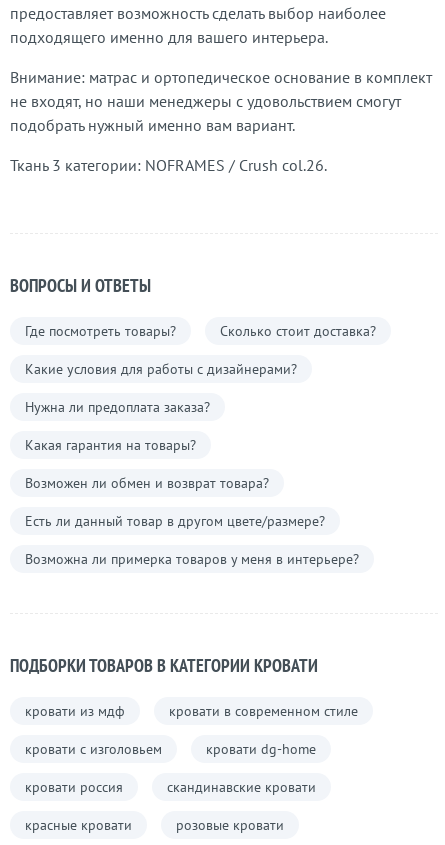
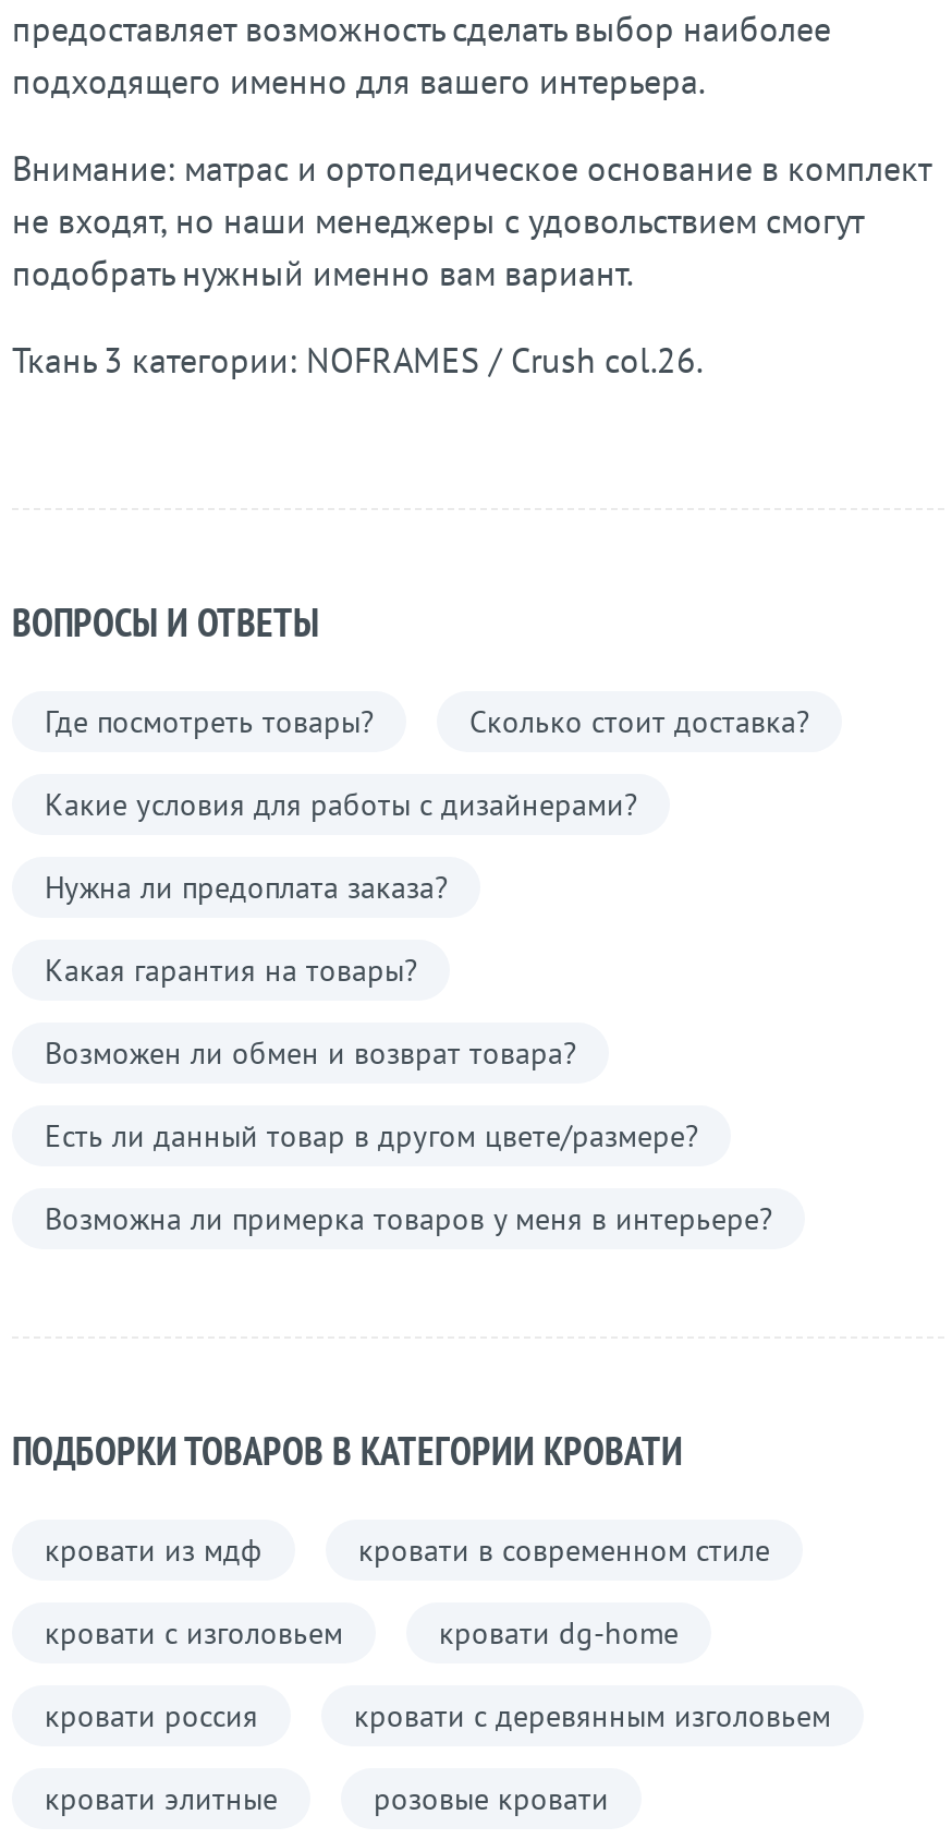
[167,778,316,796] скандинавские кровати -> [354,1696,831,1735] кровати с деревянным изголовьем
[25,816,132,834] красные кровати -> [45,1779,278,1818] кровати элитные

